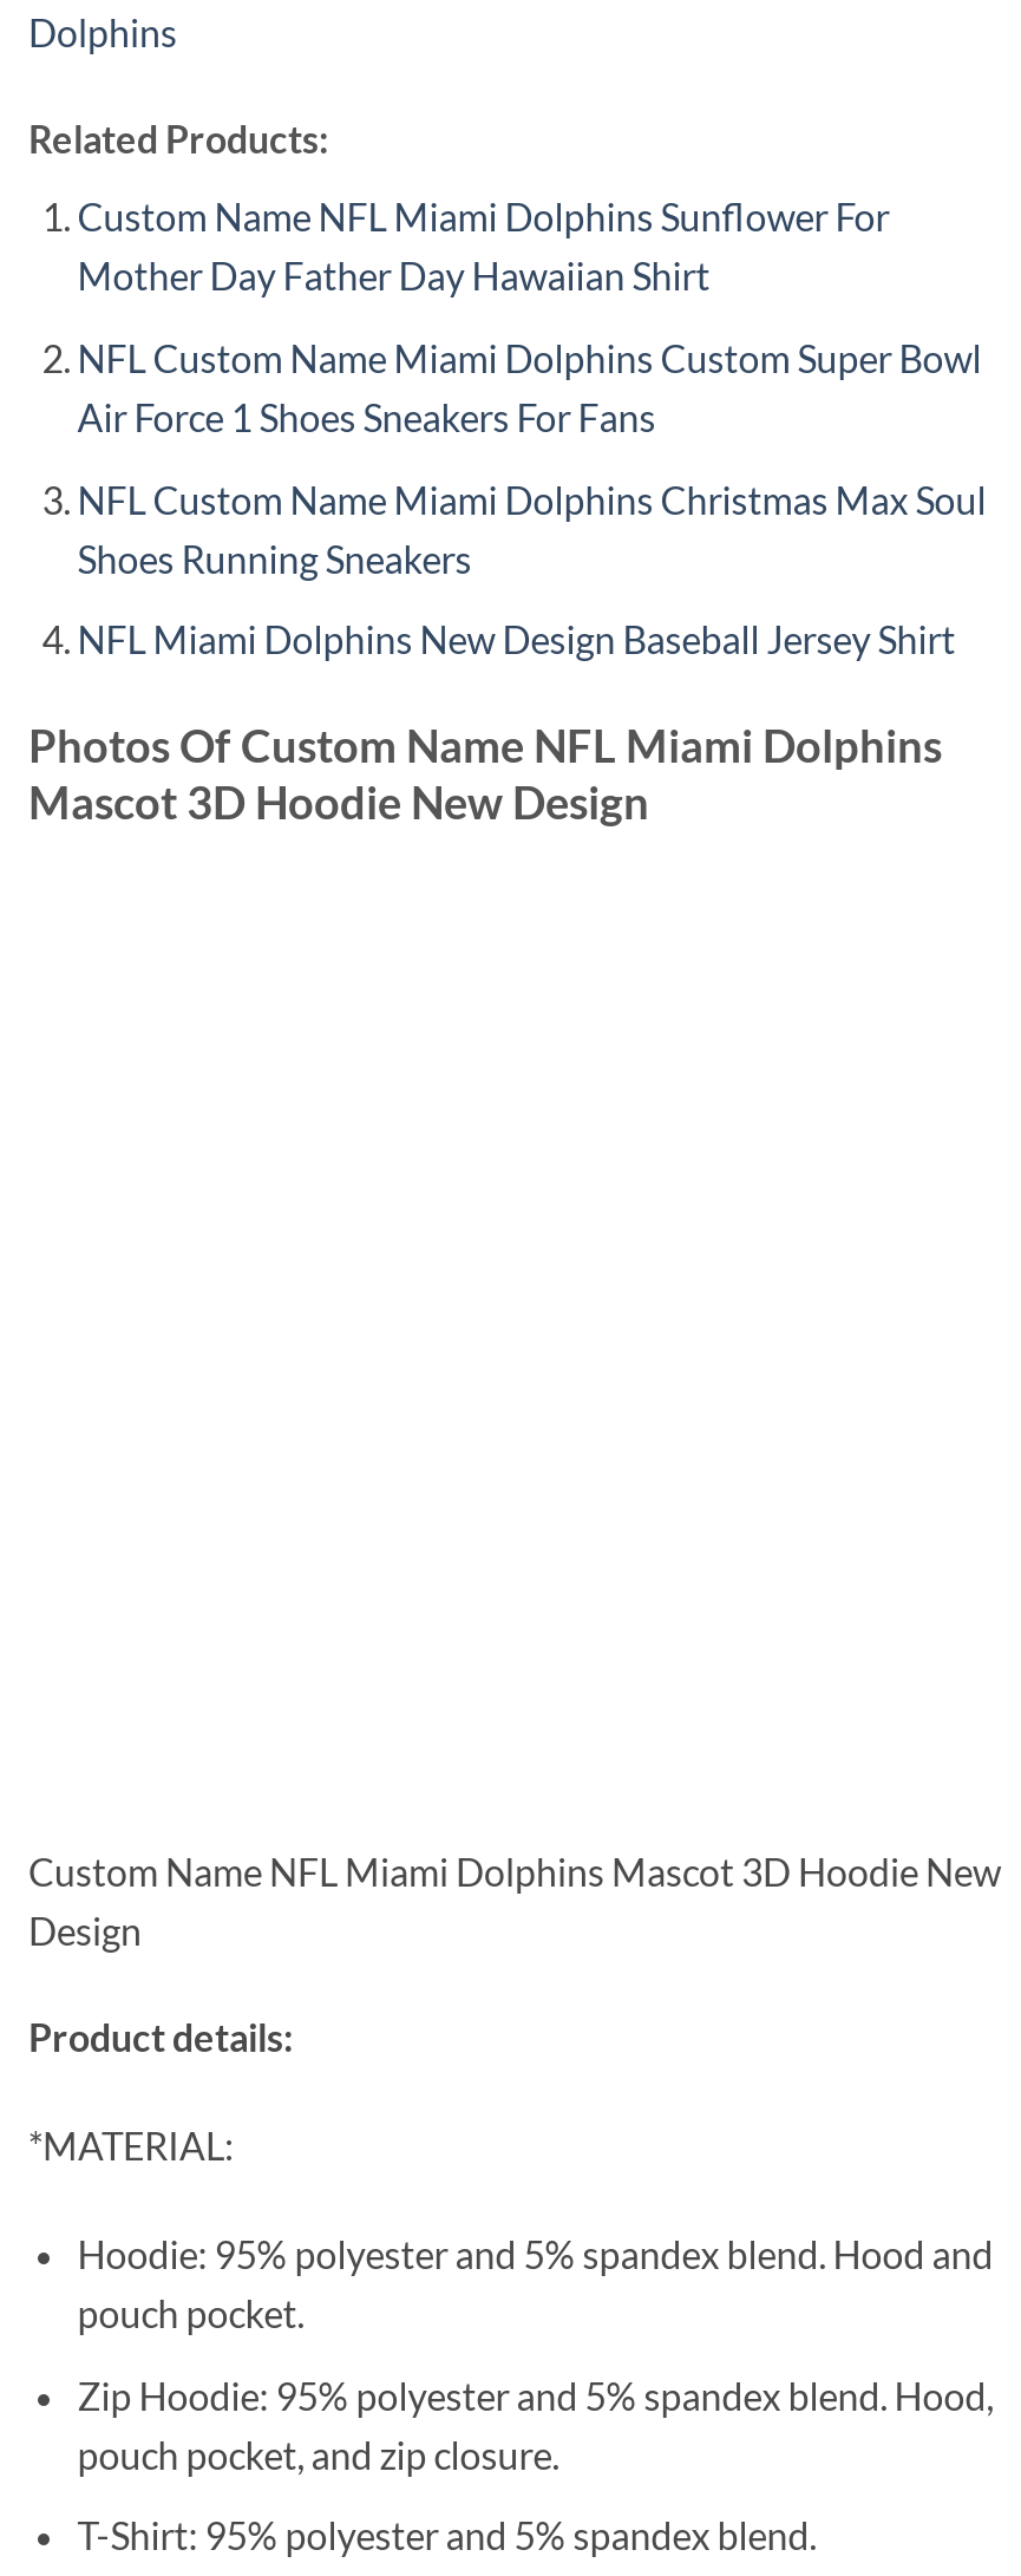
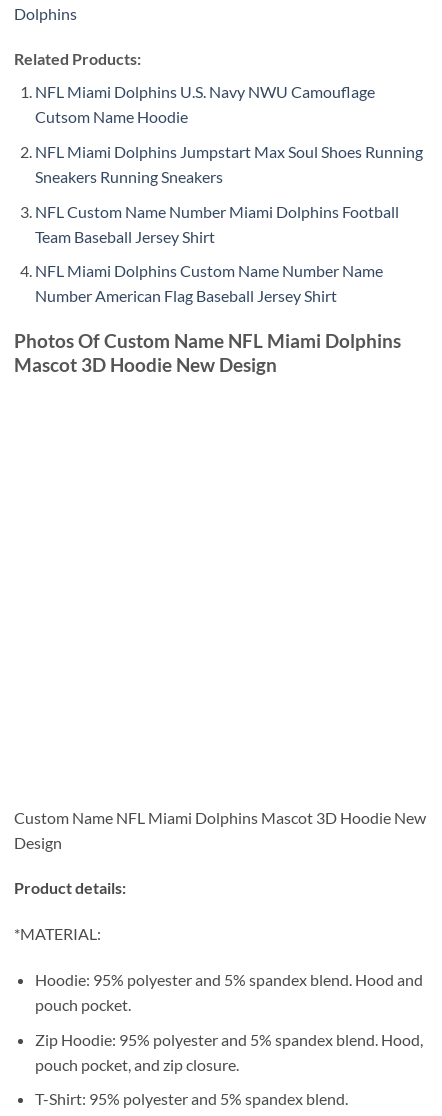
[77,195,890,298] Custom Name NFL Miami Dolphins Sunflower For | Mother Day Father Day Hawaiian Shirt -> [35,82,375,126] NFL Miami Dolphins U.S. Navy NWU Camouflage | Cutsom Name Hoodie
[77,335,982,439] NFL Custom Name Miami Dolphins Custom Super Bowl | Air Force 1 Shoes Sneakers For Fans -> [35,142,423,186] NFL Miami Dolphins Jumpstart Max Soul Shoes Running | Sneakers Running Sneakers
[77,476,986,580] NFL Custom Name Miami Dolphins Christmas Max Soul | Shoes Running Sneakers -> [35,202,399,246] NFL Custom Name Number Miami Dolphins Football | Team Baseball Jersey Shirt
[77,617,956,662] NFL Miami Dolphins New Design Baseball Jersey Shirt -> [35,261,383,305] NFL Miami Dolphins Custom Name Number Name | Number American Flag Baseball Jersey Shirt

